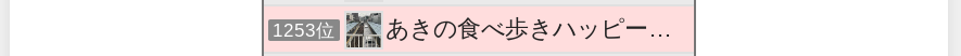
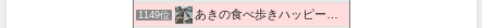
[273,19,336,41] 1253位 -> [138,10,170,20] 1149位

